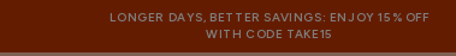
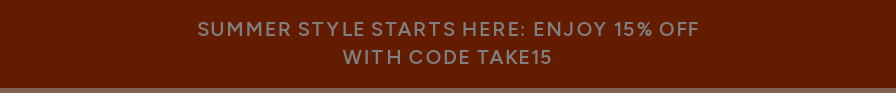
[110,10,429,25] LONGER DAYS, BETTER SAVINGS: ENJOY 15% OFF -> [198,16,698,42] SUMMER STYLE STARTS HERE: ENJOY 15% OFF

